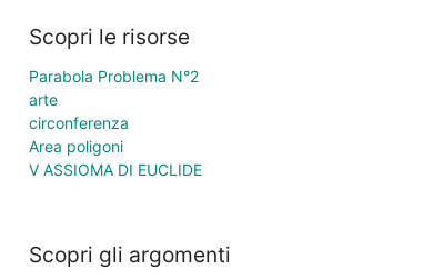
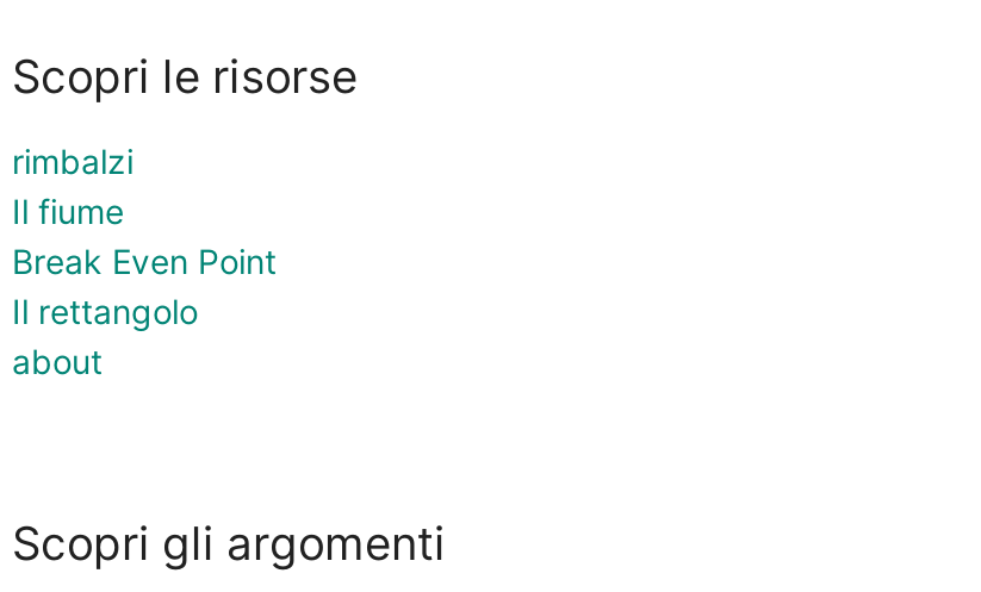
[29,67,202,179] Parabola Problema N°2 | arte | circonferenza | Area poligoni | V ASSIOMA DI EUCLIDE -> [12,142,277,382] rimbalzi | Il fiume | Break Even Point | Il rettangolo | about

